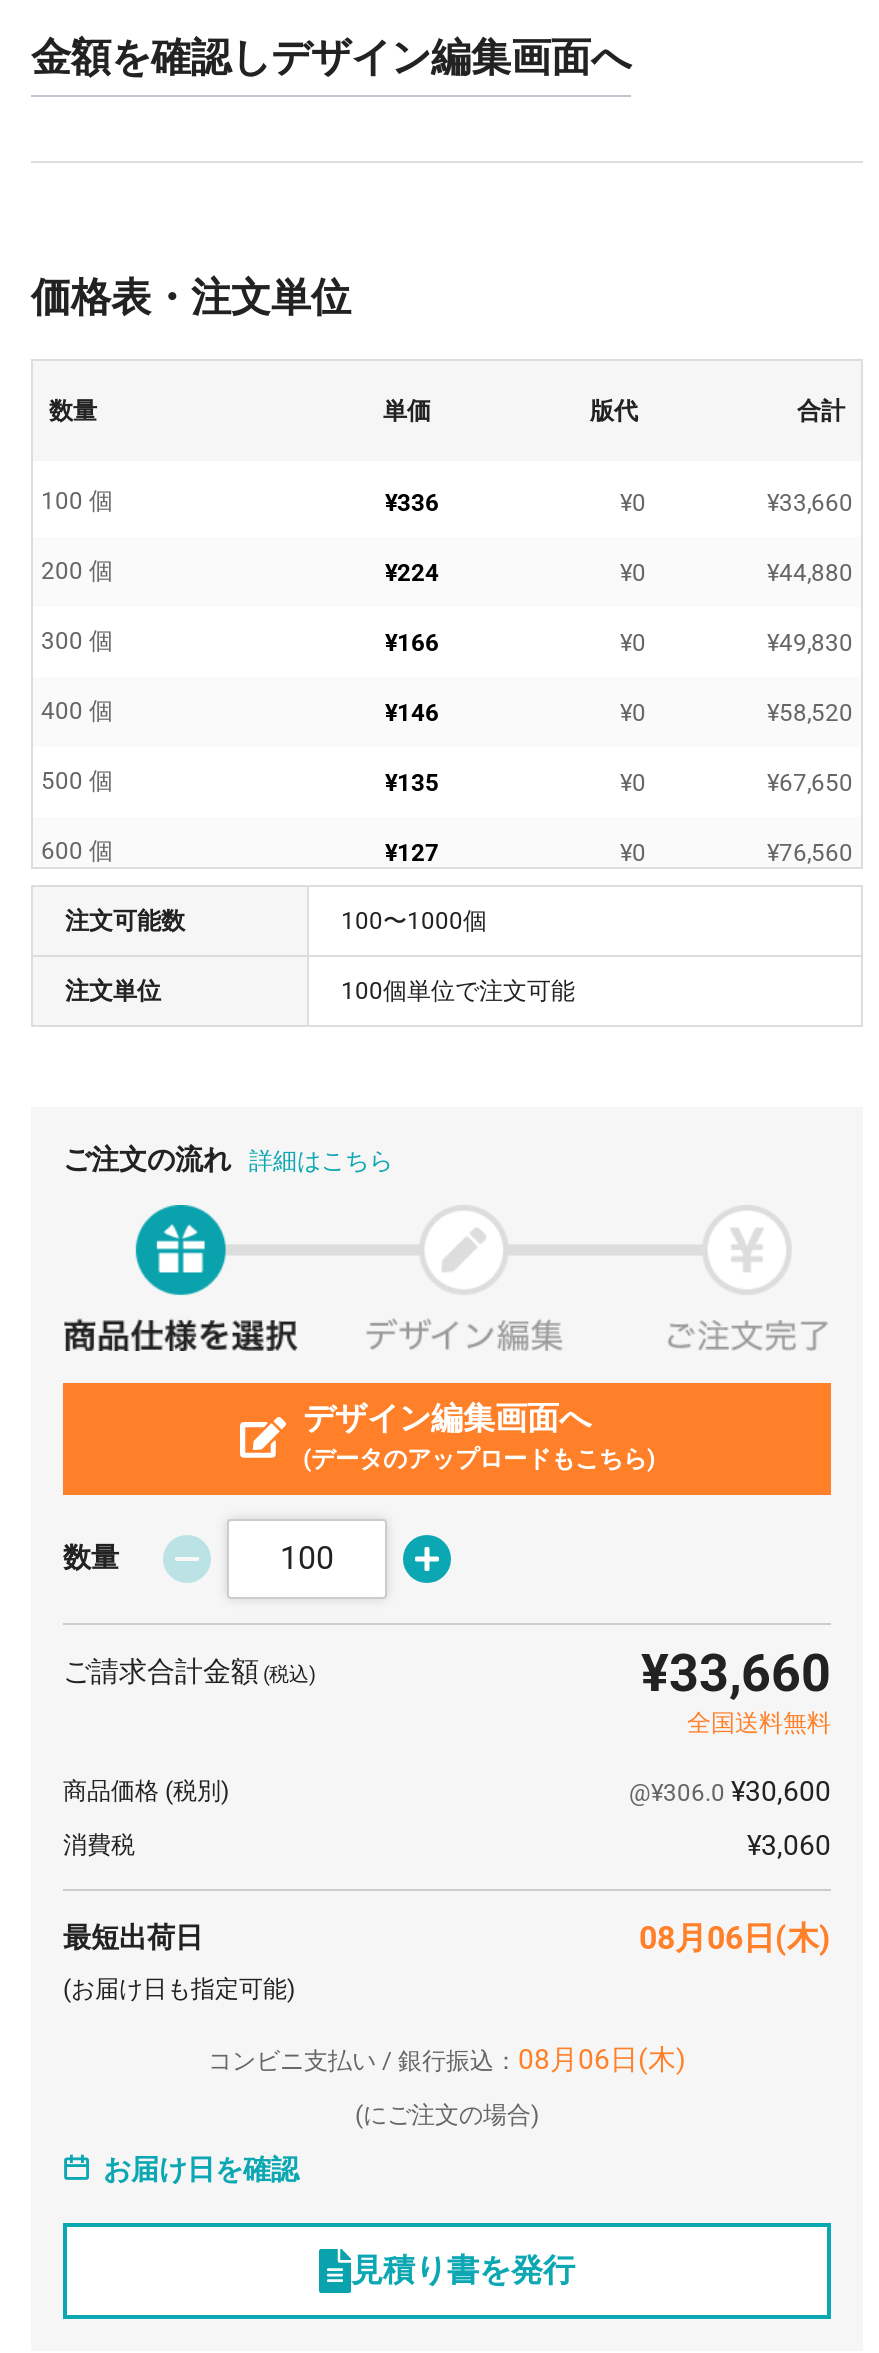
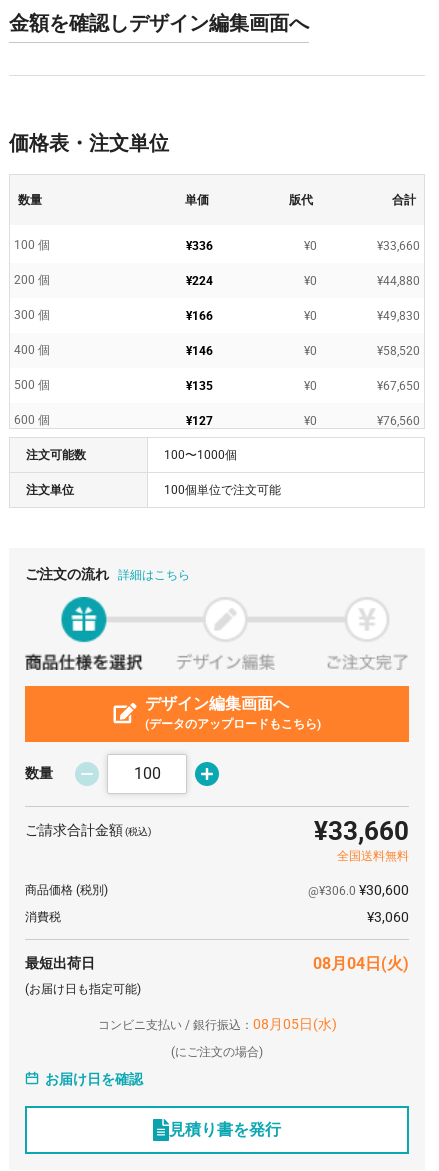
[639,1919,831,1957] 08月06日(木) -> [313,954,409,973] 08月04日(火)
[208,2043,686,2075] コンビニ支払い / 銀行振込：08月06日(木) -> [97,1016,336,1032] コンビニ支払い / 銀行振込：08月05日(水)

